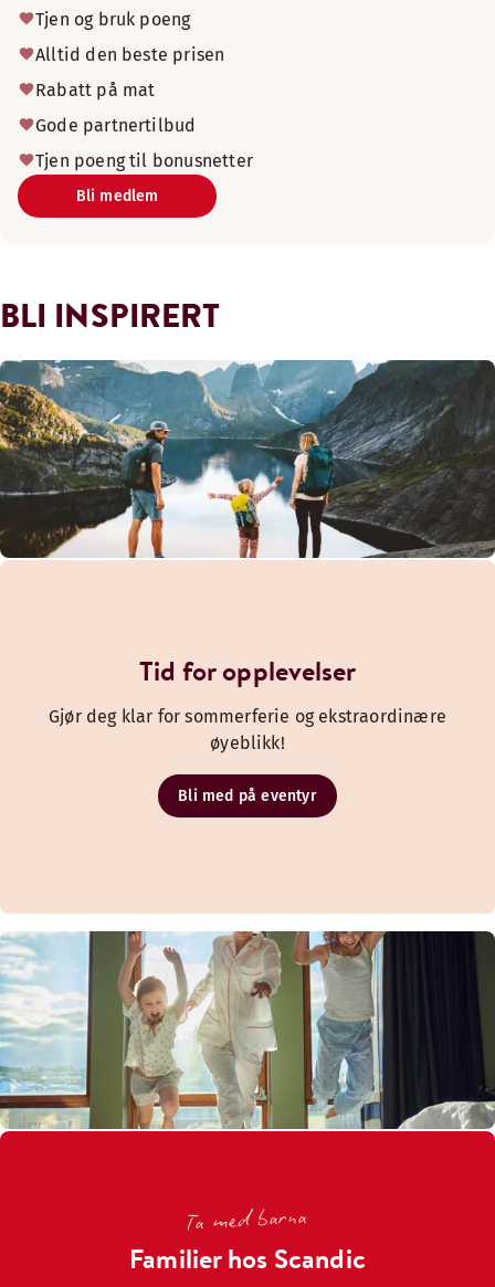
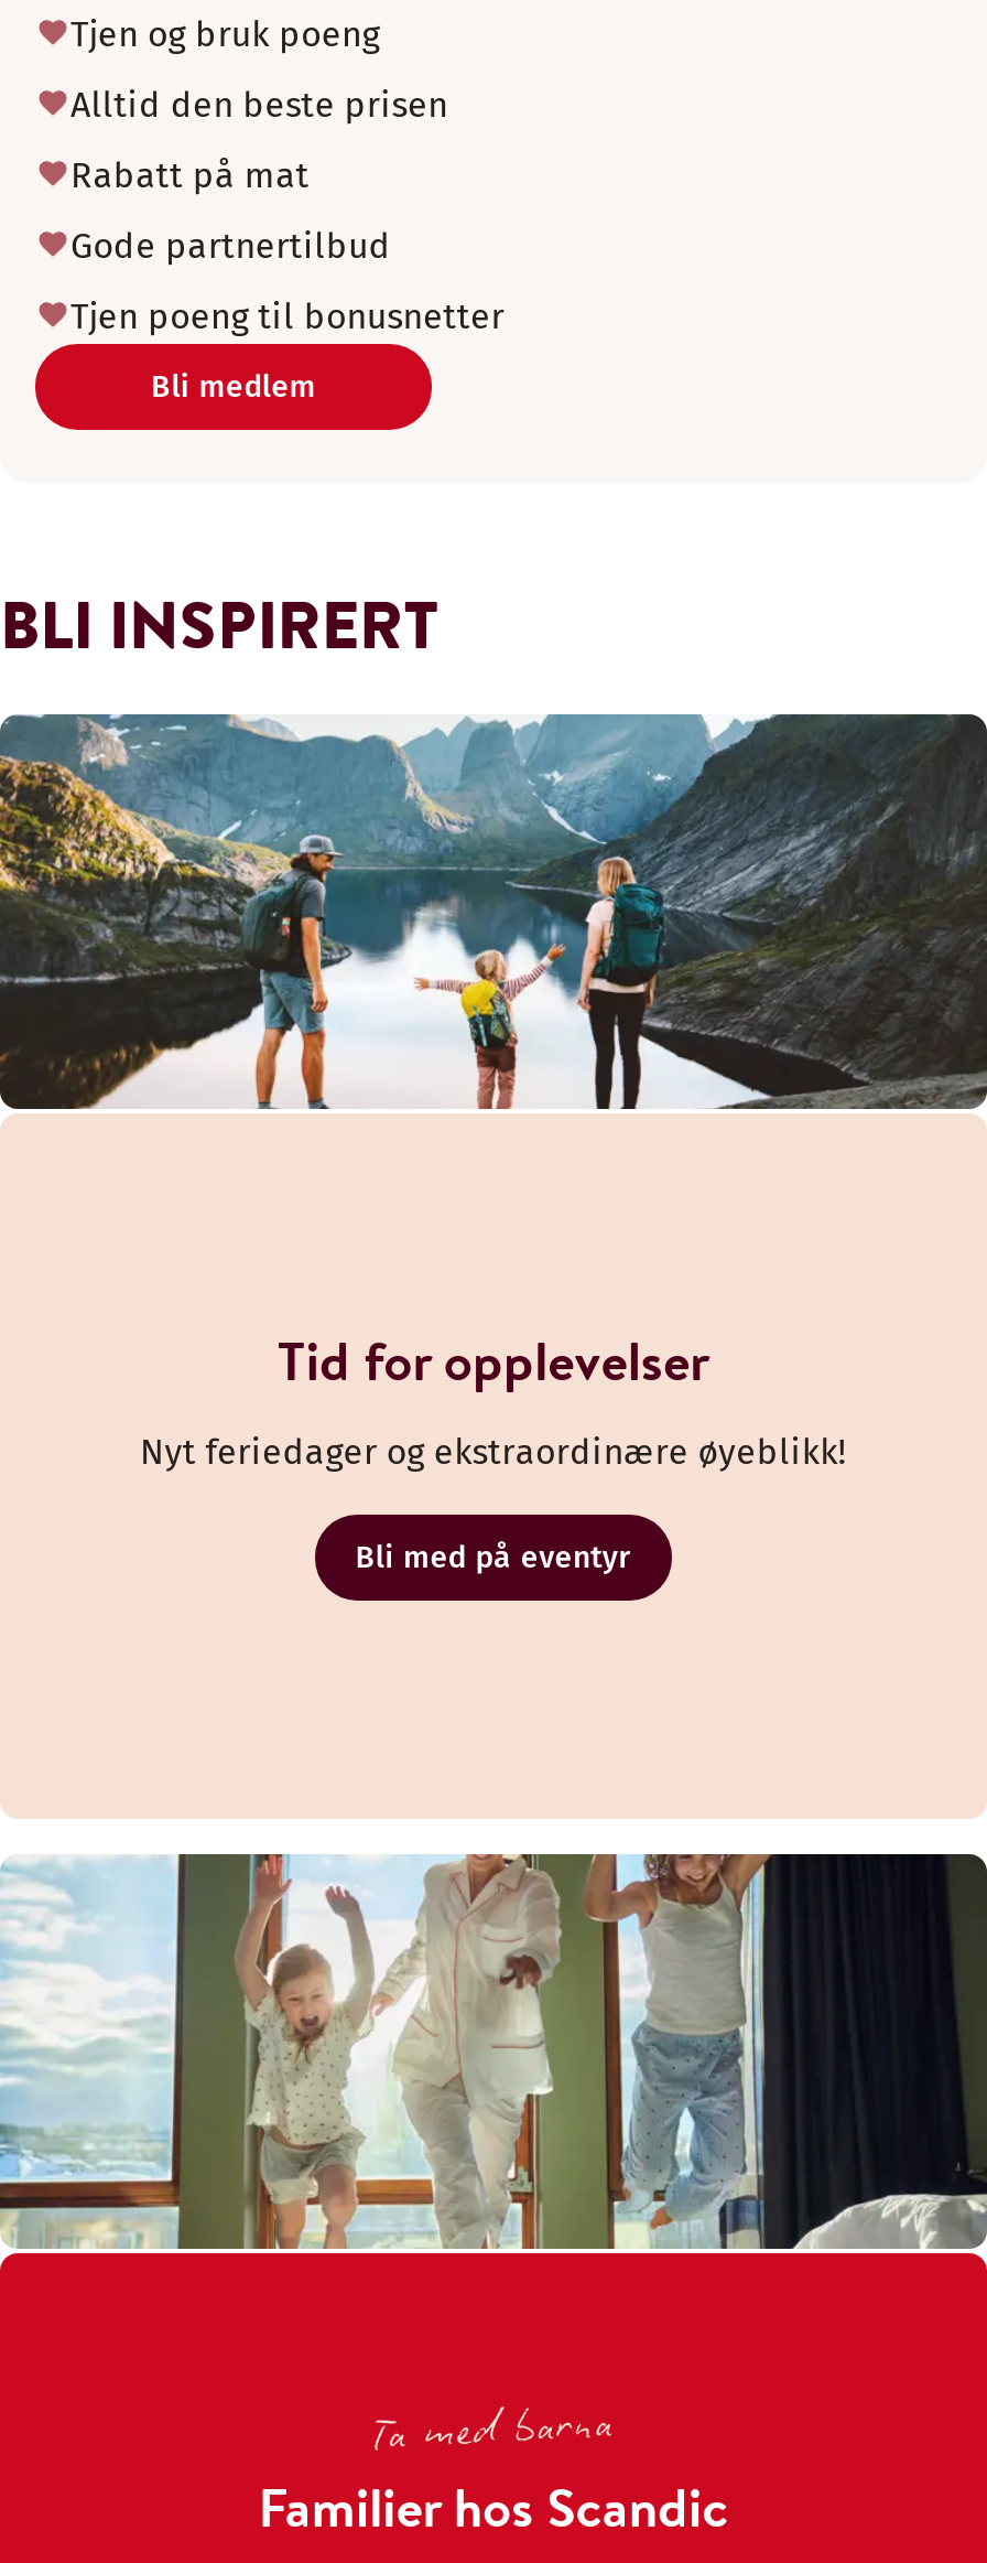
[49,705,446,753] Gjør deg klar for sommerferie og ekstraordinære | øyeblikk! -> [140,1430,847,1472] Nyt feriedager og ekstraordinære øyeblikk!

